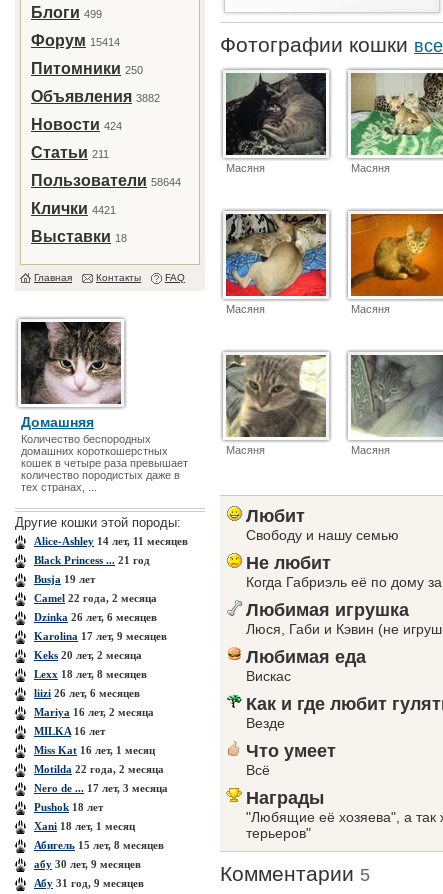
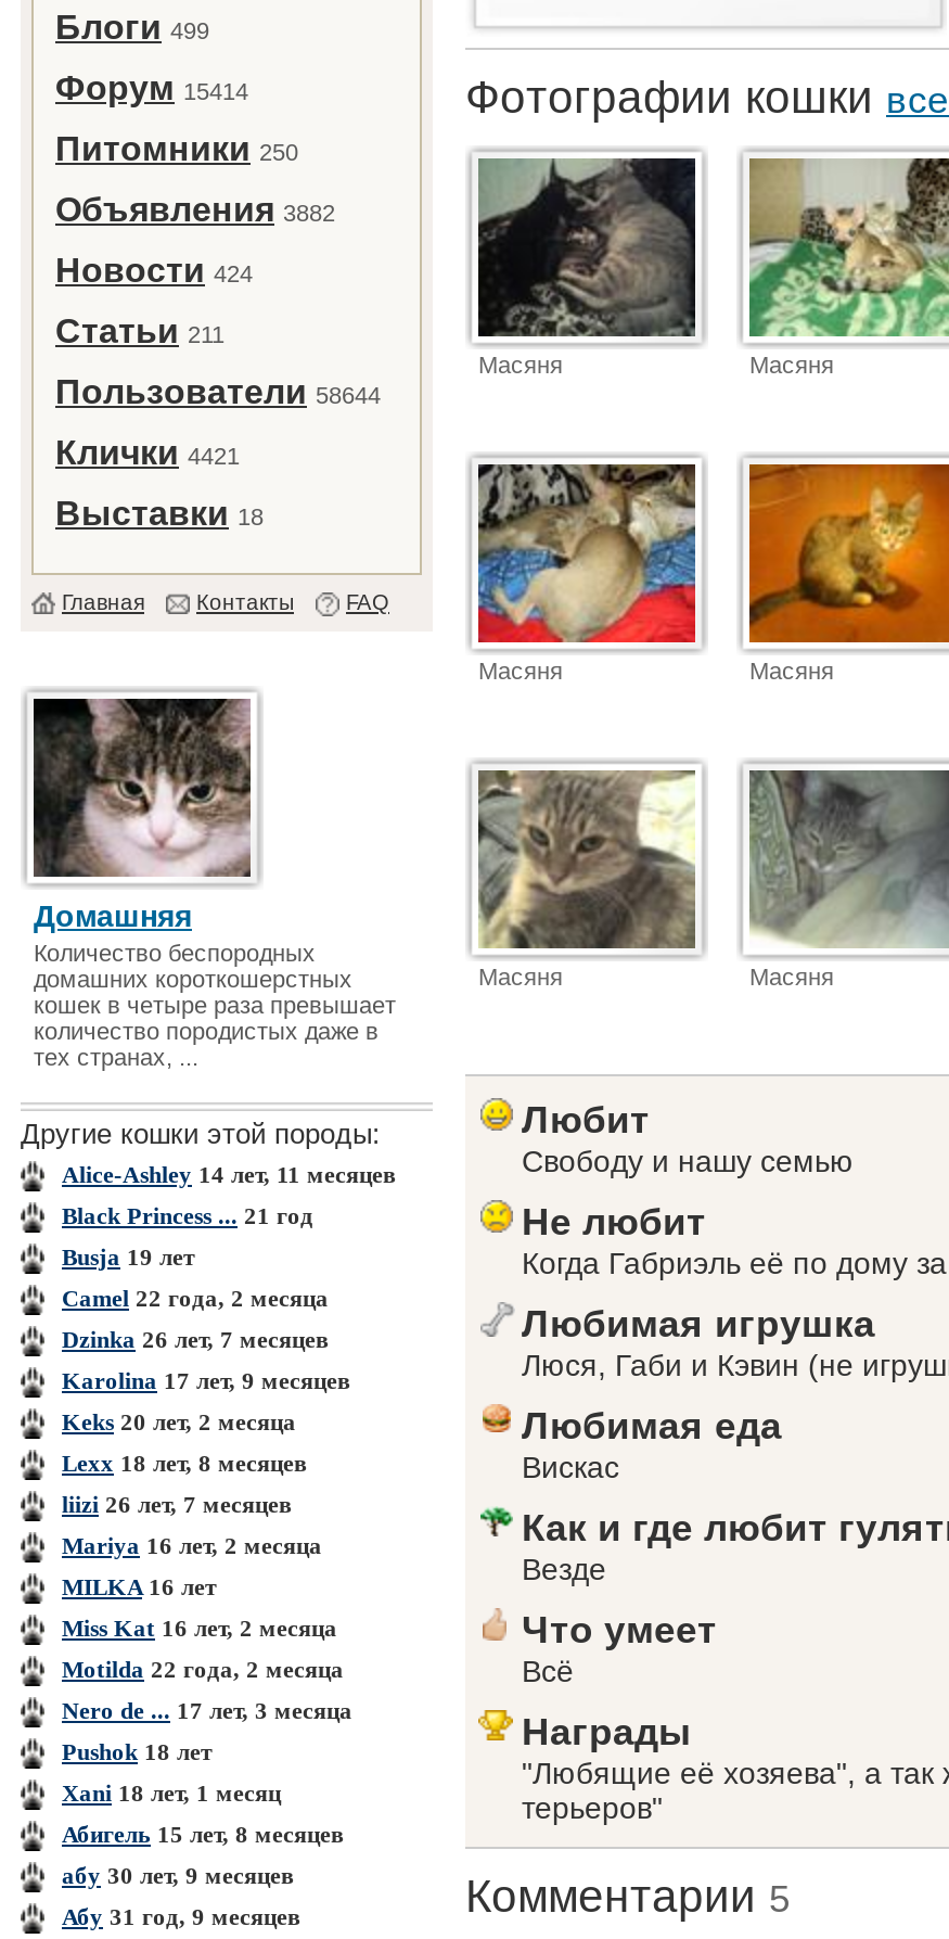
[34,611,157,623] Dzinka 26 лет, 6 месяцев -> [62,1326,329,1352] Dzinka 26 лет, 7 месяцев
[34,687,140,699] liizi 26 лет, 6 месяцев -> [62,1491,292,1517] liizi 26 лет, 7 месяцев
[34,744,155,756] Miss Kat 16 лет, 1 месяц -> [62,1615,337,1641] Miss Kat 16 лет, 2 месяца

